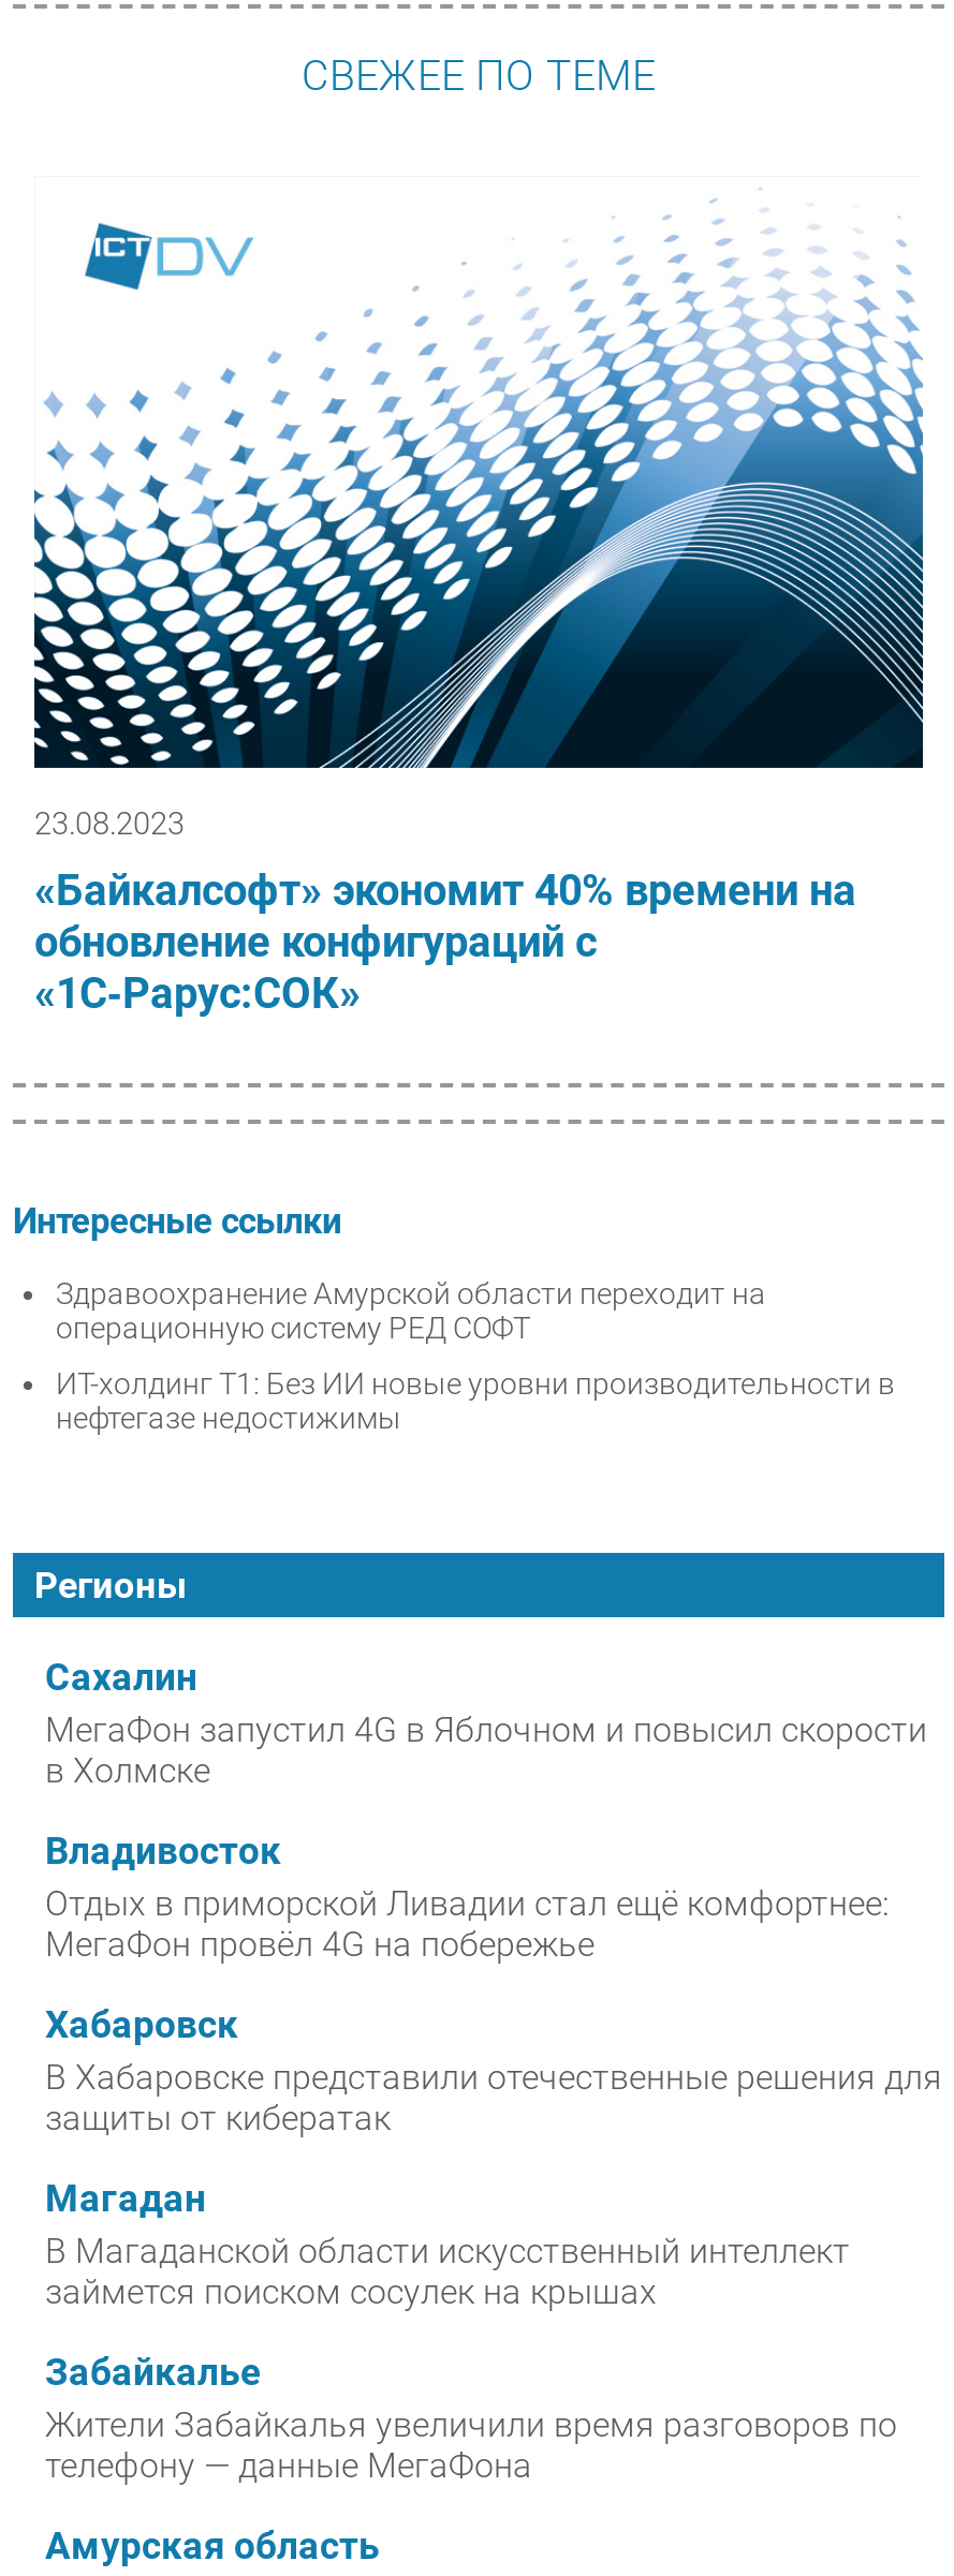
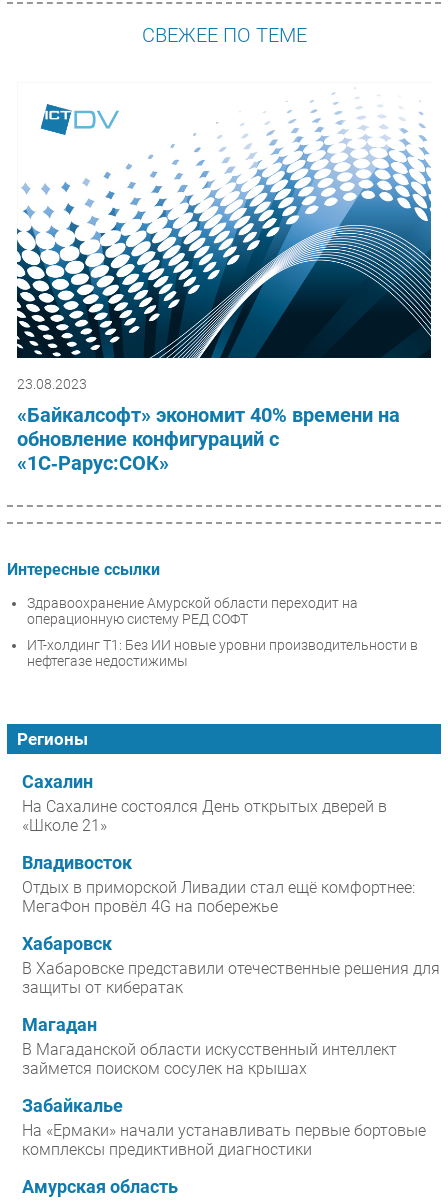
[45,1710,927,1792] МегаФон запустил 4G в Яблочном и повысил скорости | в Холмске -> [22,797,387,835] На Сахалине состоялся День открытых дверей в | «Школе 21»
[45,2405,897,2487] Жители Забайкалья увеличили время разговоров по | телефону — данные МегаФона -> [22,1121,426,1159] На «Ермаки» начали устанавливать первые бортовые | комплексы предиктивной диагностики

